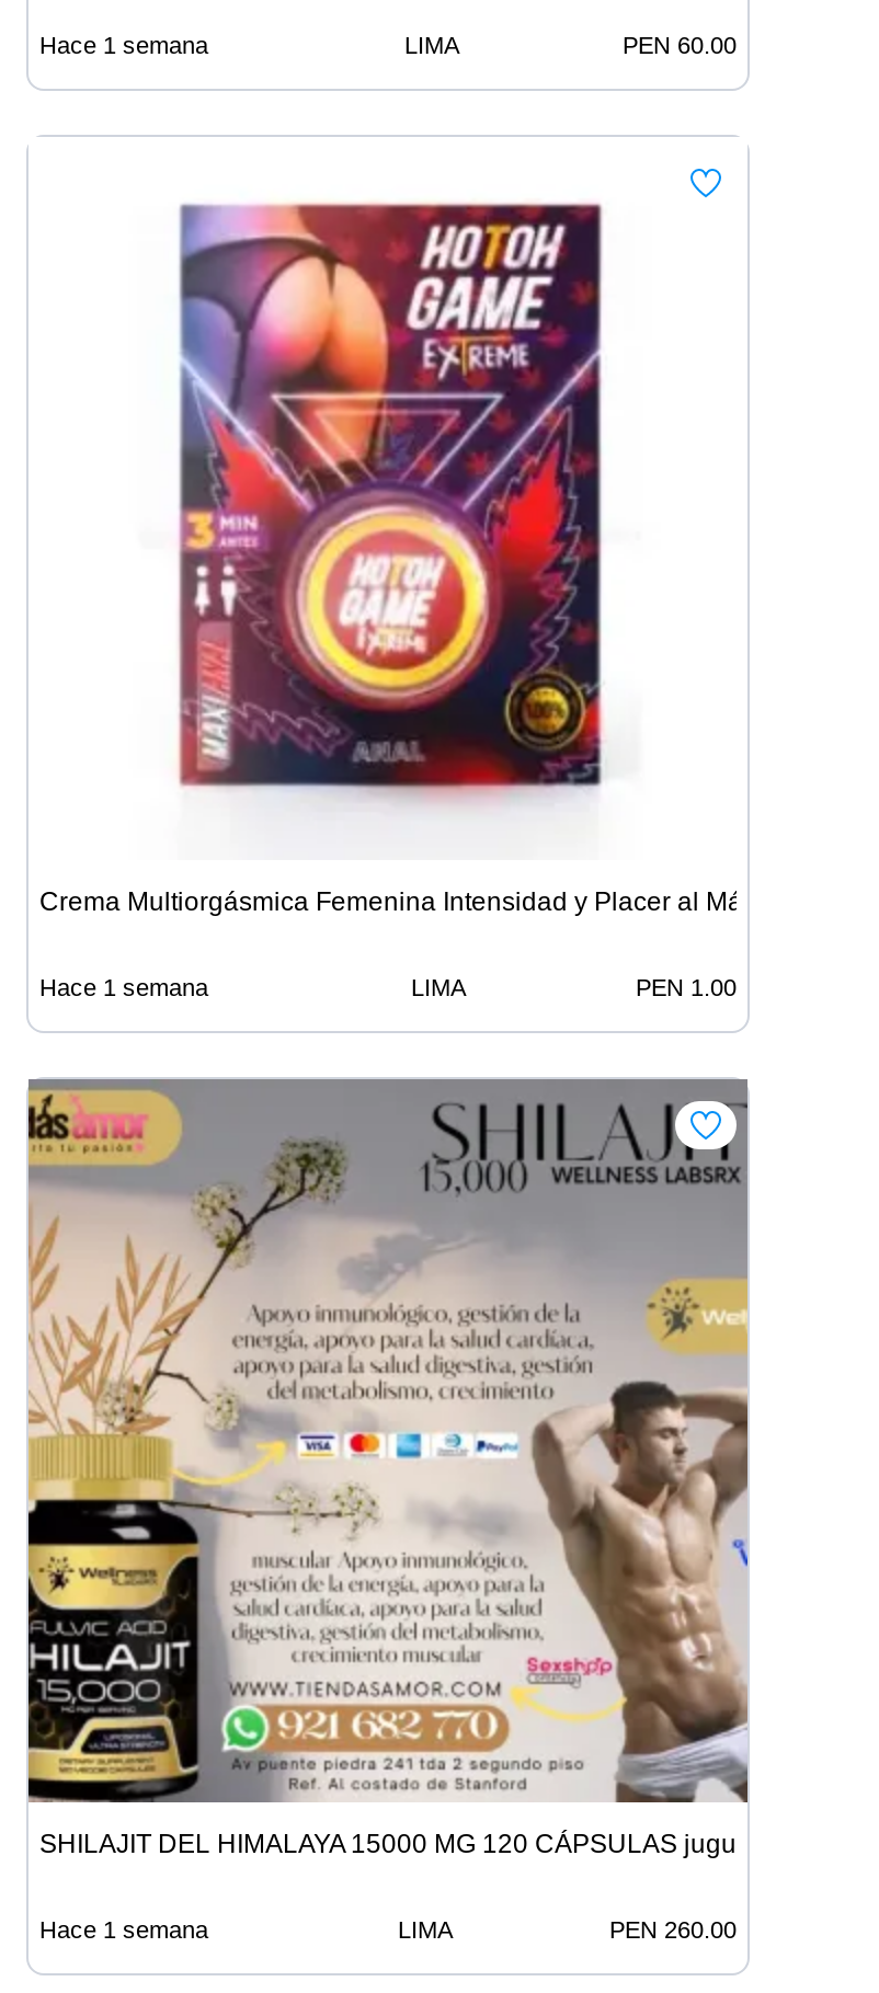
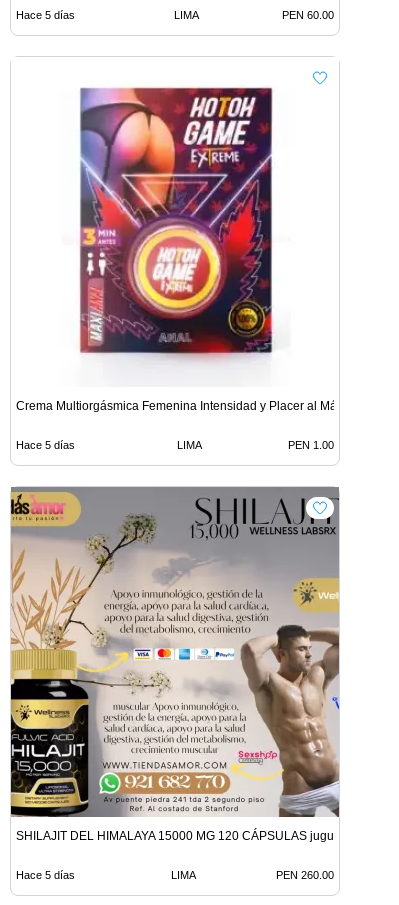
[39,32,208,59] Hace 1 semana -> [16,9,75,21] Hace 5 días
[39,975,208,1001] Hace 1 semana -> [16,439,75,451] Hace 5 días
[39,1917,208,1943] Hace 1 semana -> [16,869,75,881] Hace 5 días

